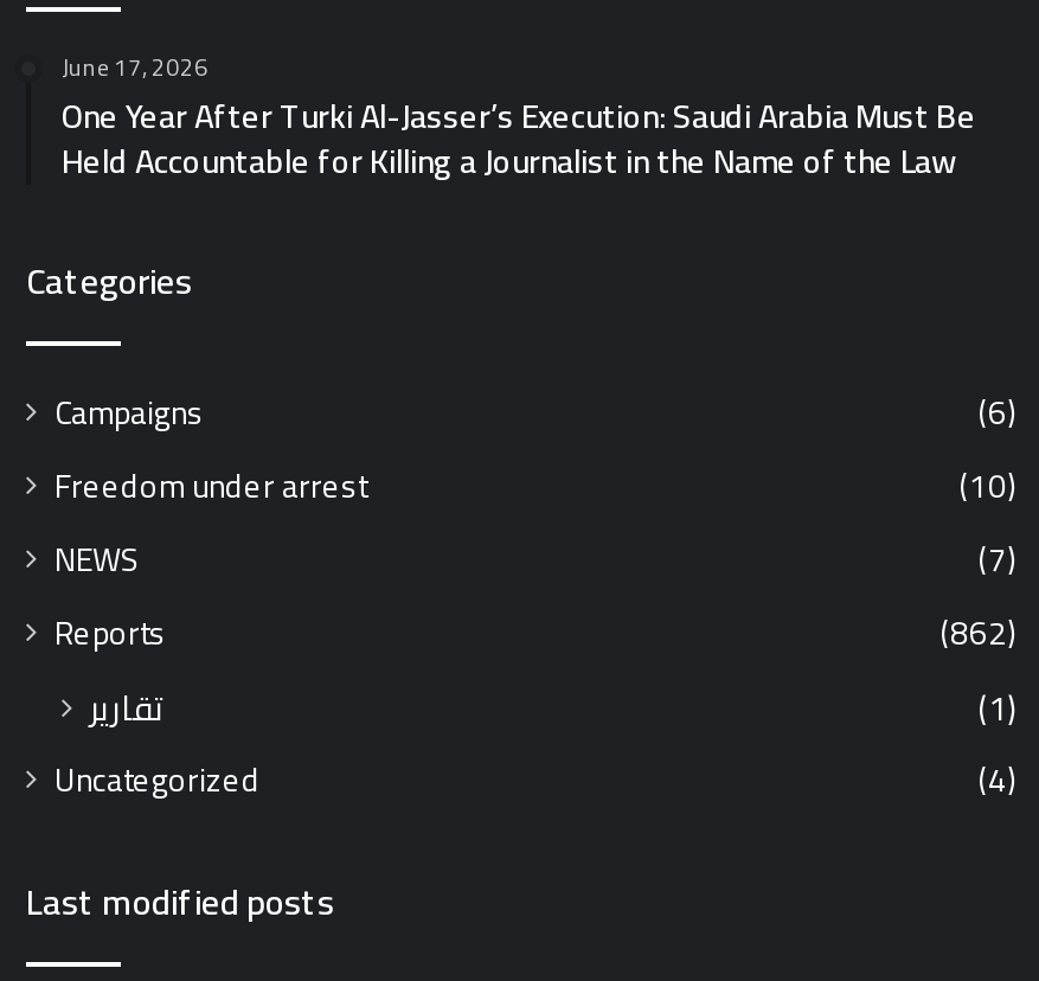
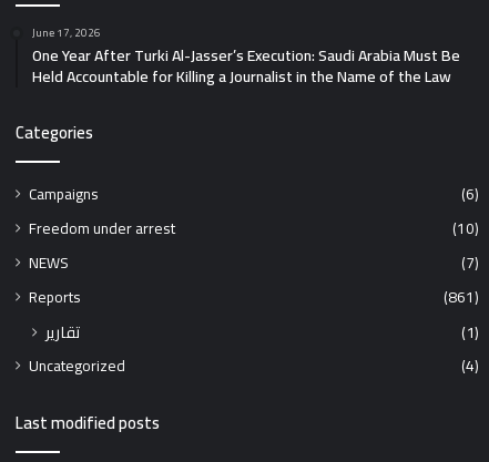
[941,602,1016,663] (862) -> [444,282,479,311] (861)

